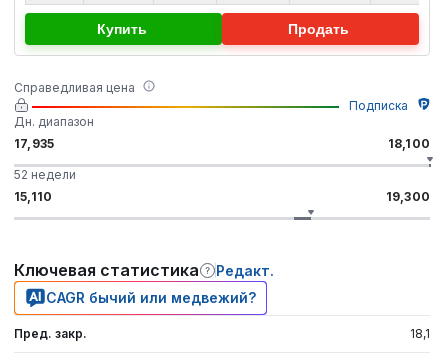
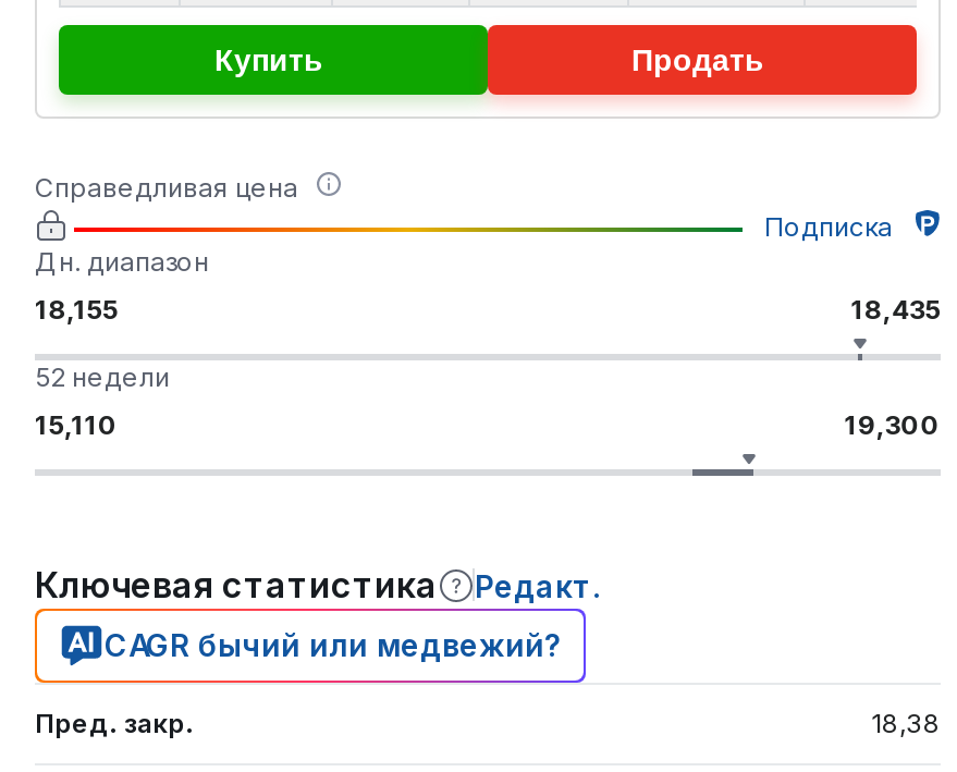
[14,136,54,151] 17,935 -> [35,292,118,325] 18,155
[388,136,430,151] 18,100 -> [851,292,941,325] 18,435
[410,326,430,341] 18,1 -> [871,706,941,739] 18,38

